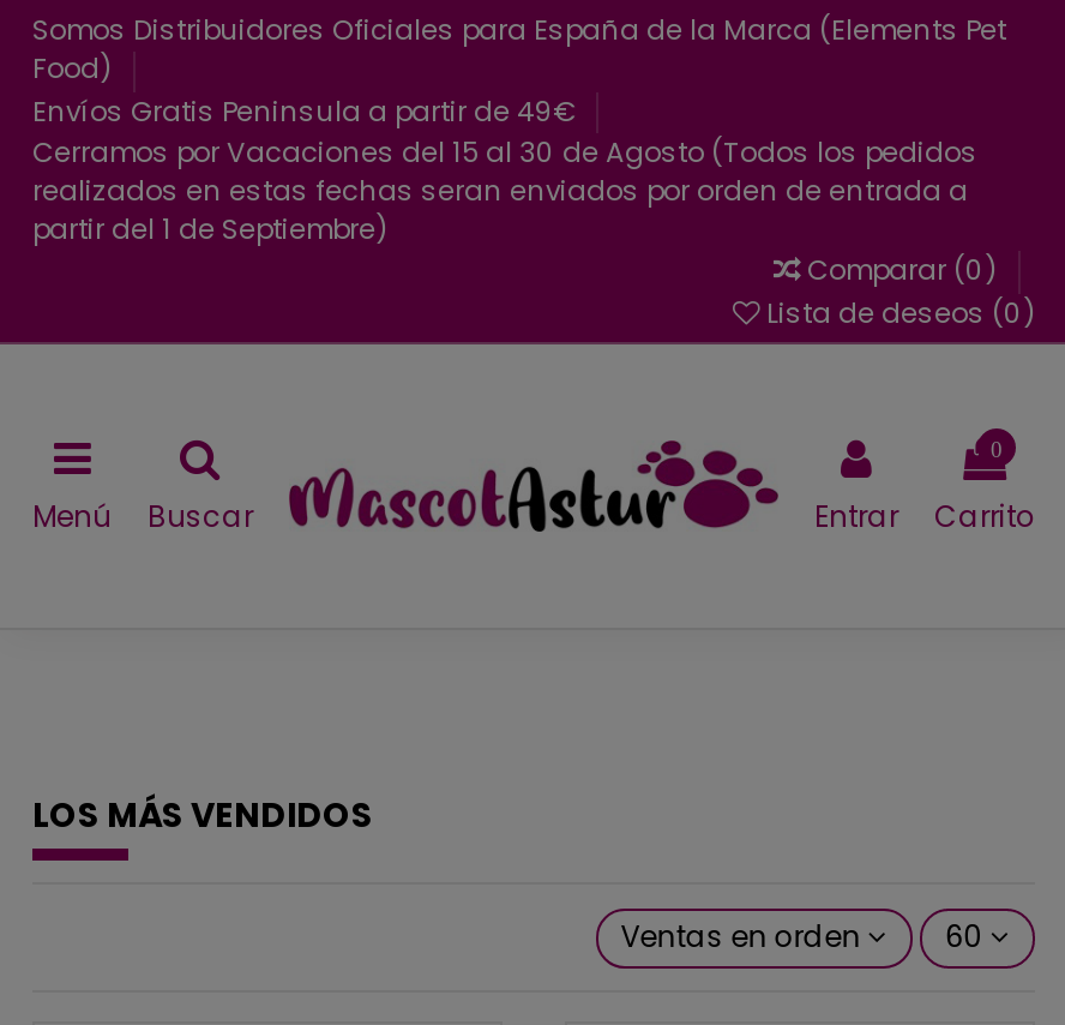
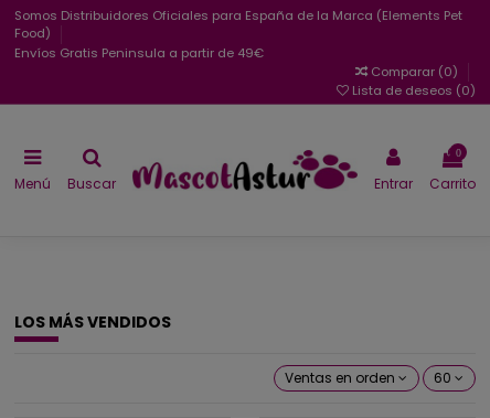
[32,133,977,249] Cerramos por Vacaciones del 15 al 30 de Agosto (Todos los pedidos | realizados en estas fechas seran enviados por orden de entrada a | partir del 1 de Septiembre) -> none

